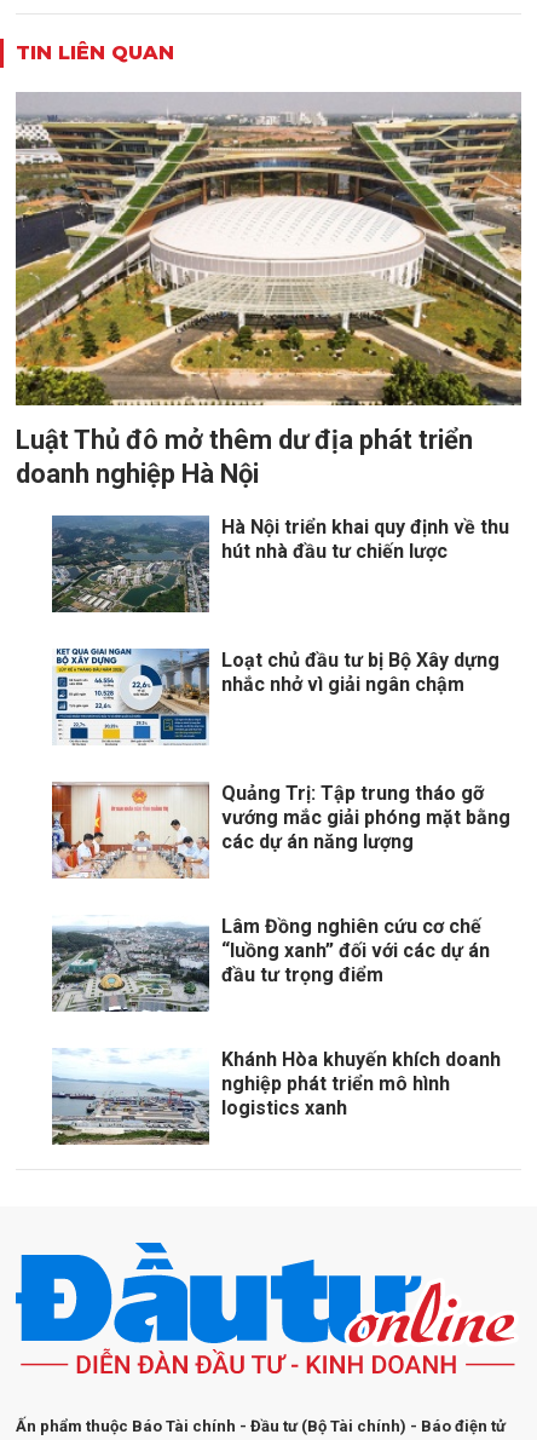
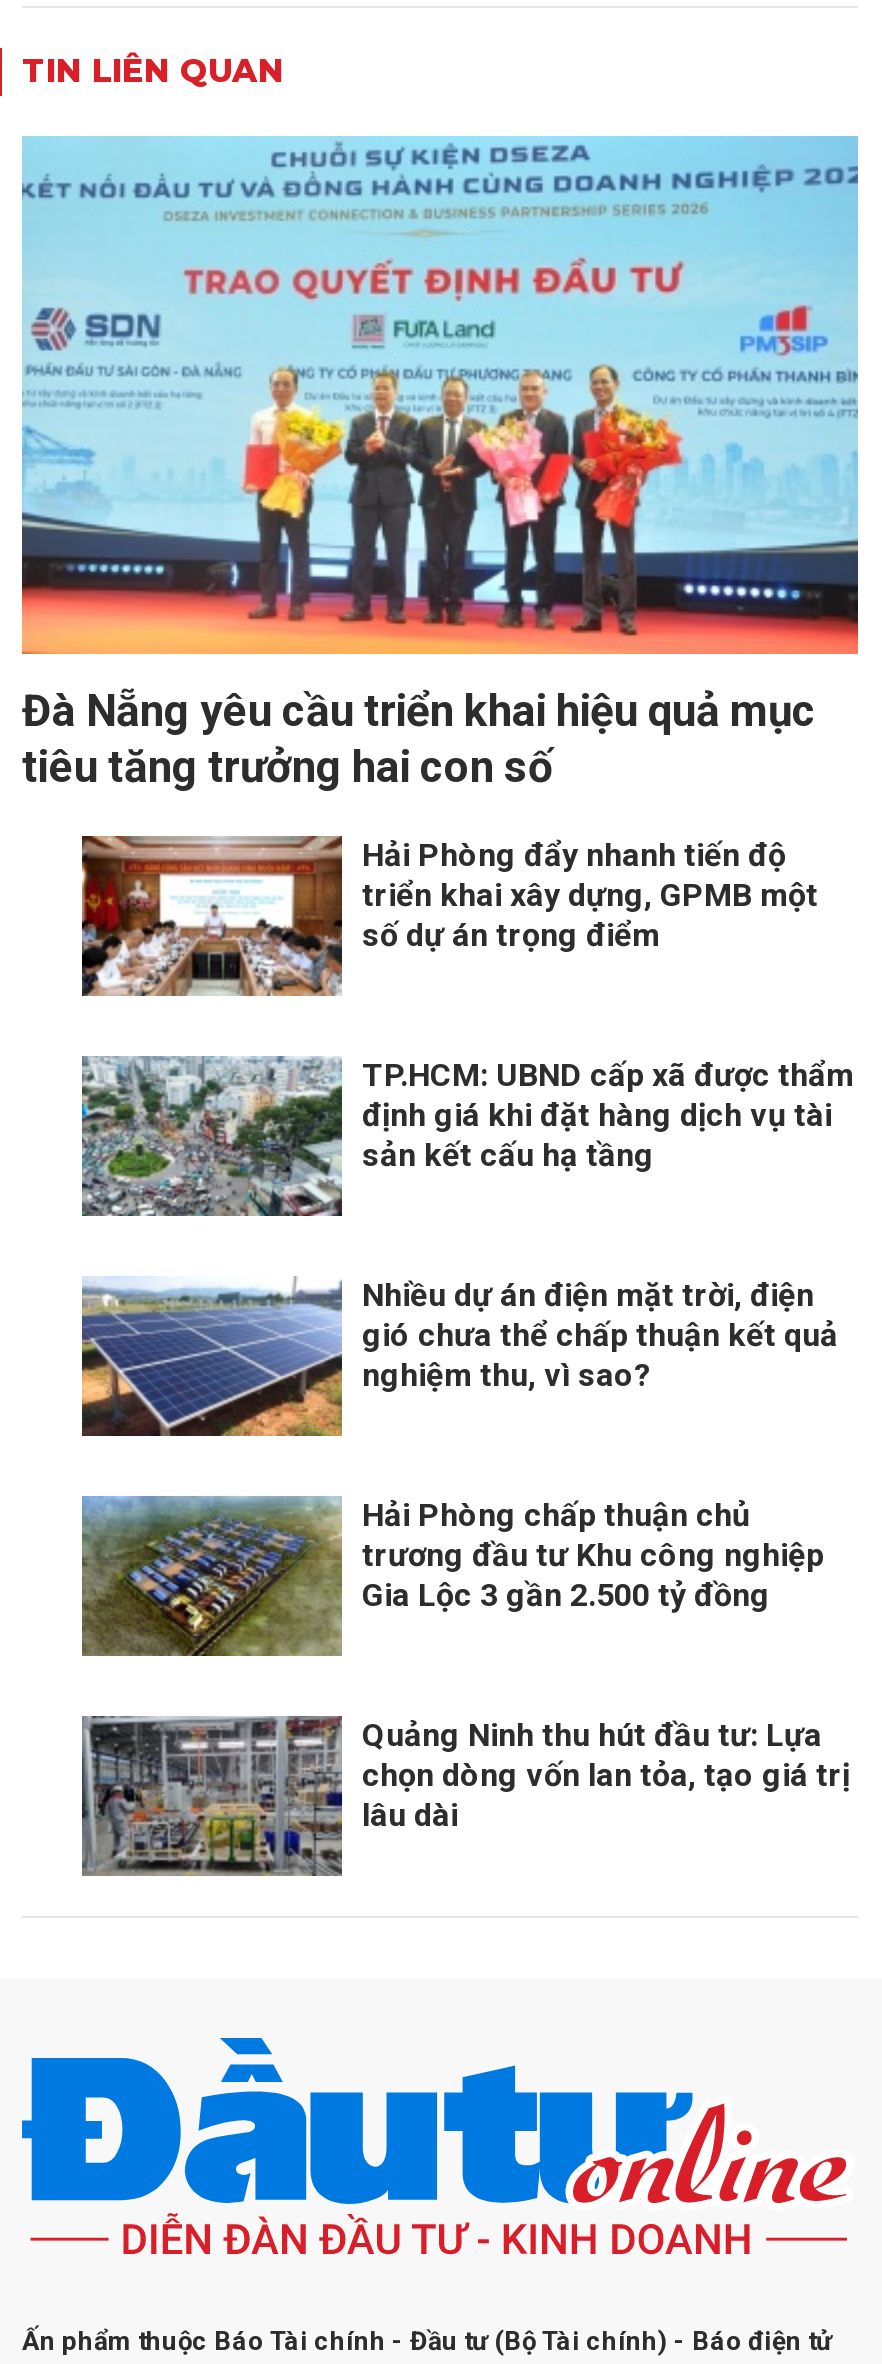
[15,92,522,489] [image] | Luật Thủ đô mở thêm dư địa phát triển | doanh nghiệp Hà Nội -> [20,136,860,792] [image] | Đà Nẵng yêu cầu triển khai hiệu quả mục | tiêu tăng trưởng hai con số
[51,514,509,614] [image] | Hà Nội triển khai quy định về thu | hút nhà đầu tư chiến lược -> [80,834,818,998] [image] | Hải Phòng đẩy nhanh tiến độ | triển khai xây dựng, GPMB một | số dự án trọng điểm
[52,649,500,745] [image] | Loạt chủ đầu tư bị Bộ Xây dựng | nhắc nhở vì giải ngân chậm -> [80,1056,854,1218] [image] | TP.HCM: UBND cấp xã được thẩm | định giá khi đặt hàng dịch vụ tài | sản kết cấu hạ tầng
[51,782,510,879] [image] | Quảng Trị: Tập trung tháo gỡ | vướng mắc giải phóng mặt bằng | các dự án năng lượng -> [80,1276,838,1438] [image] | Nhiều dự án điện mặt trời, điện | gió chưa thể chấp thuận kết quả | nghiệm thu, vì sao?
[52,915,490,1013] [image] | Lâm Đồng nghiên cứu cơ chế | “luồng xanh” đối với các dự án | đầu tư trọng điểm -> [80,1494,824,1658] [image] | Hải Phòng chấp thuận chủ | trương đầu tư Khu công nghiệp | Gia Lộc 3 gần 2.500 tỷ đồng
[52,1048,501,1145] [image] | Khánh Hòa khuyến khích doanh | nghiệp phát triển mô hình | logistics xanh -> [80,1714,850,1874] [image] | Quảng Ninh thu hút đầu tư: Lựa | chọn dòng vốn lan tỏa, tạo giá trị | lâu dài

